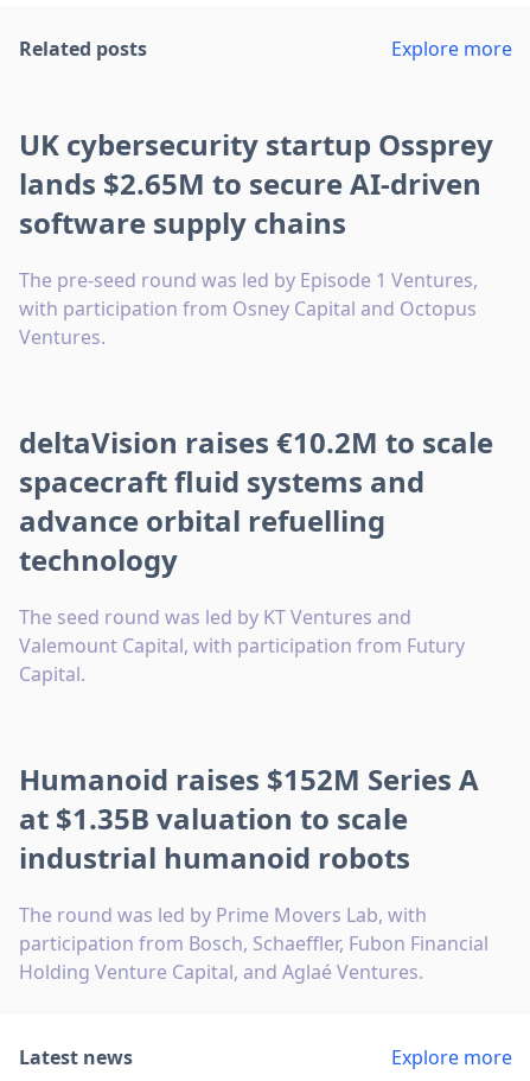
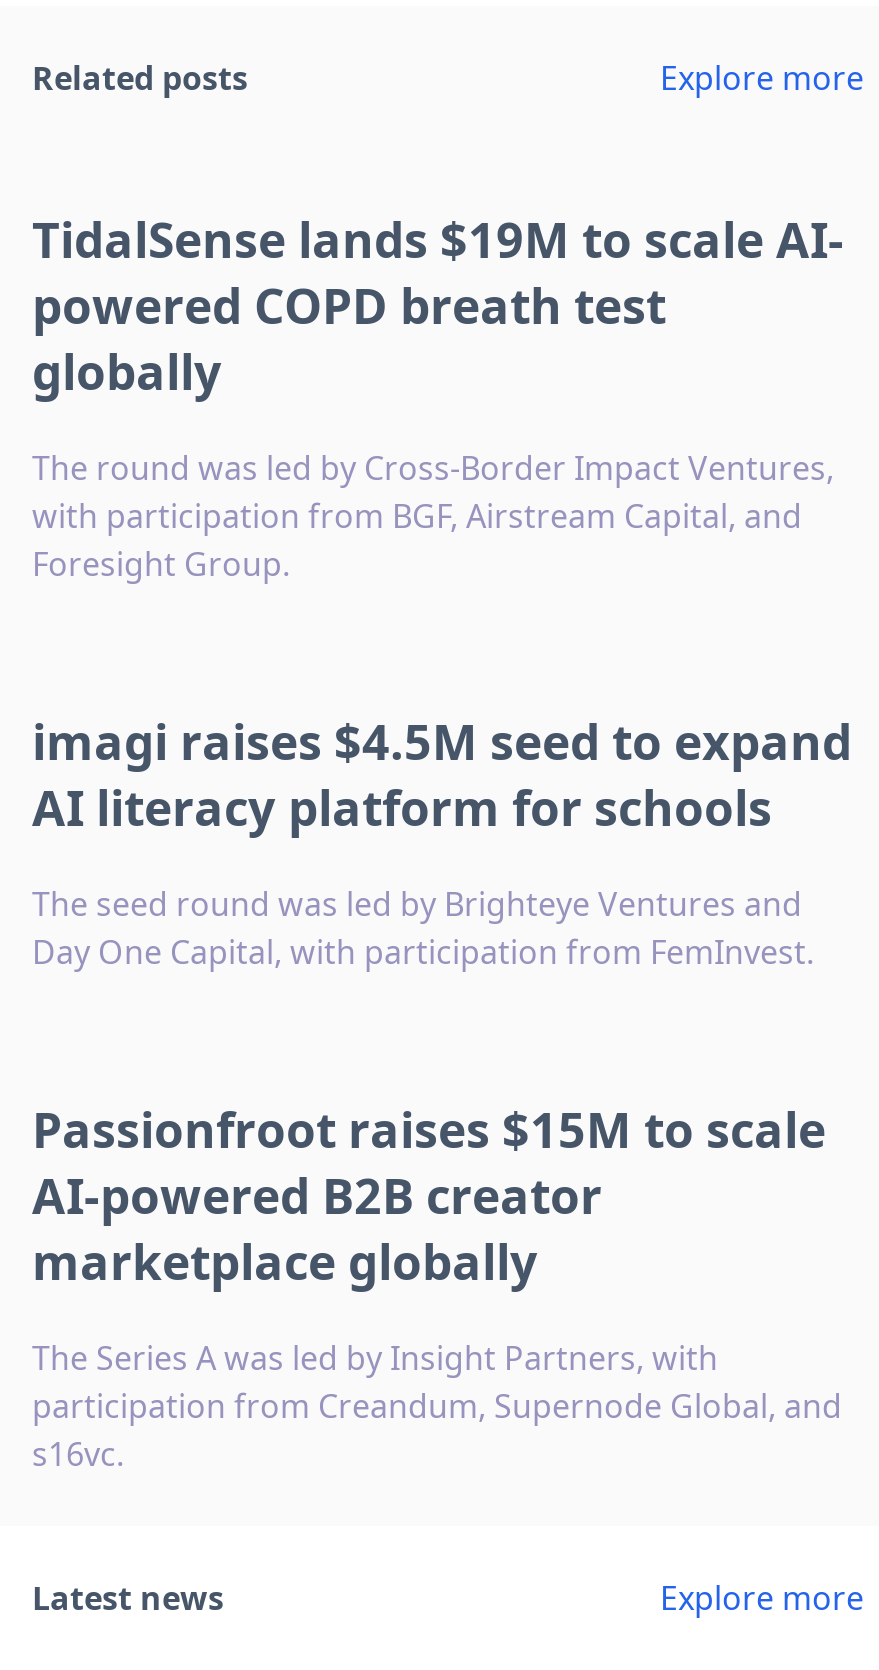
[19,124,493,242] UK cybersecurity startup Ossprey | lands $2.65M to secure AI-driven | software supply chains -> [32,205,844,403] TidalSense lands $19M to scale AI- | powered COPD breath test | globally
[19,267,478,350] The pre-seed round was led by Episode 1 Ventures, | with participation from Osney Capital and Octopus | Ventures. -> [32,445,834,585] The round was led by Cross-Border Impact Ventures, | with participation from BGF, Airstream Capital, and | Foresight Group.
[19,422,493,579] deltaVision raises €10.2M to scale | spacecraft fluid systems and | advance orbital refuelling | technology -> [32,707,852,839] imagi raises $4.5M seed to expand | AI literacy platform for schools
[19,604,465,687] The seed round was led by KT Ventures and | Valemount Capital, with participation from Futury | Capital. -> [32,881,814,973] The seed round was led by Brighteye Ventures and | Day One Capital, with participation from FemInvest.
[19,759,479,876] Humanoid raises $152M Series A | at $1.35B valuation to scale | industrial humanoid robots -> [32,1095,826,1293] Passionfroot raises $15M to scale | AI-powered B2B creator | marketplace globally
[19,901,489,984] The round was led by Prime Movers Lab, with | participation from Bosch, Schaeffler, Fubon Financial | Holding Venture Capital, and Aglaé Ventures. -> [32,1335,842,1475] The Series A was led by Insight Partners, with | participation from Creandum, Supernode Global, and | s16vc.

